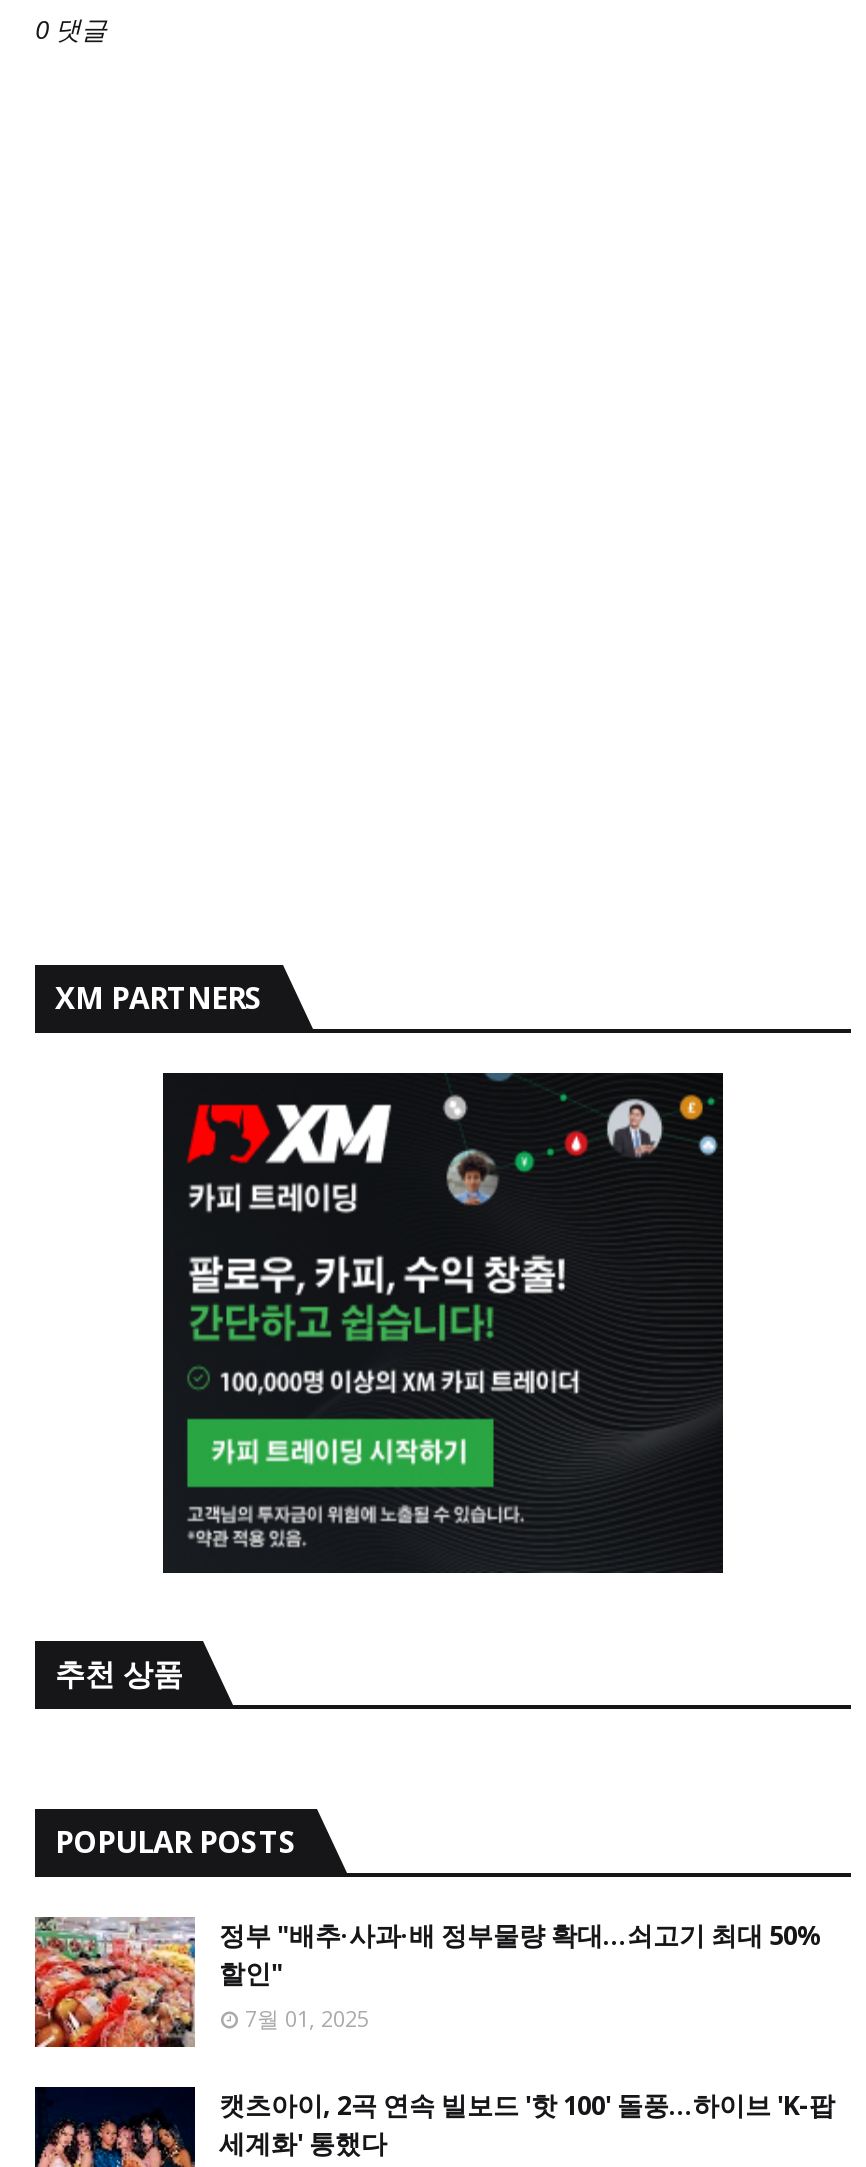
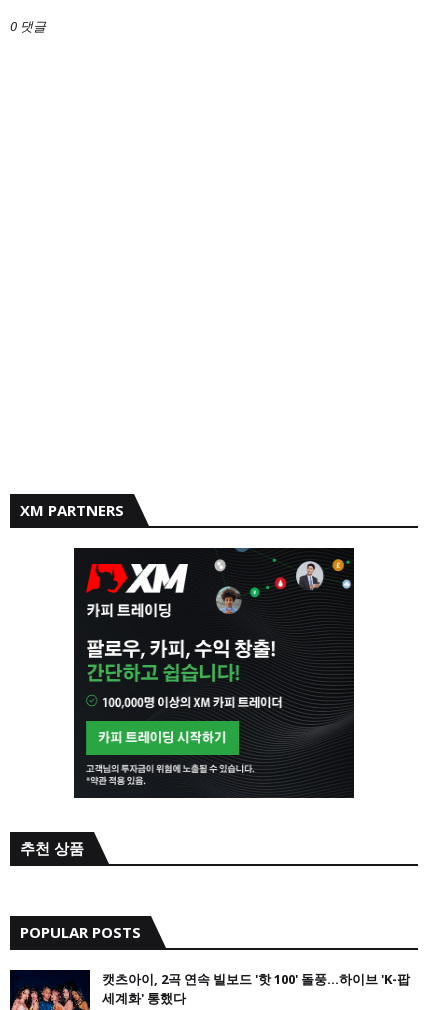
[33,1915,823,2049] [image] | 정부 "배추·사과·배 정부물량 확대…쇠고기 최대 50% | 할인" | 7월 01, 2025 -> none

